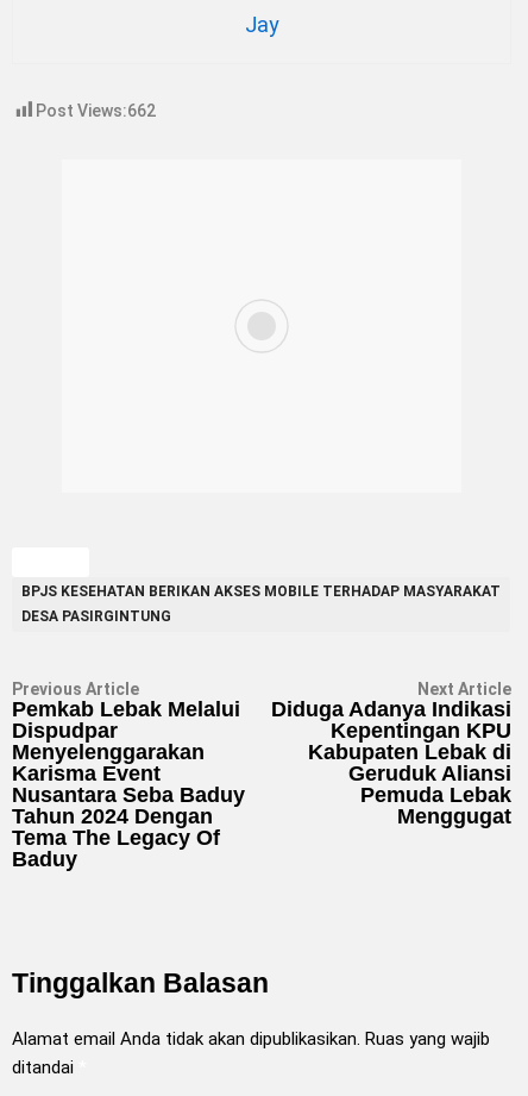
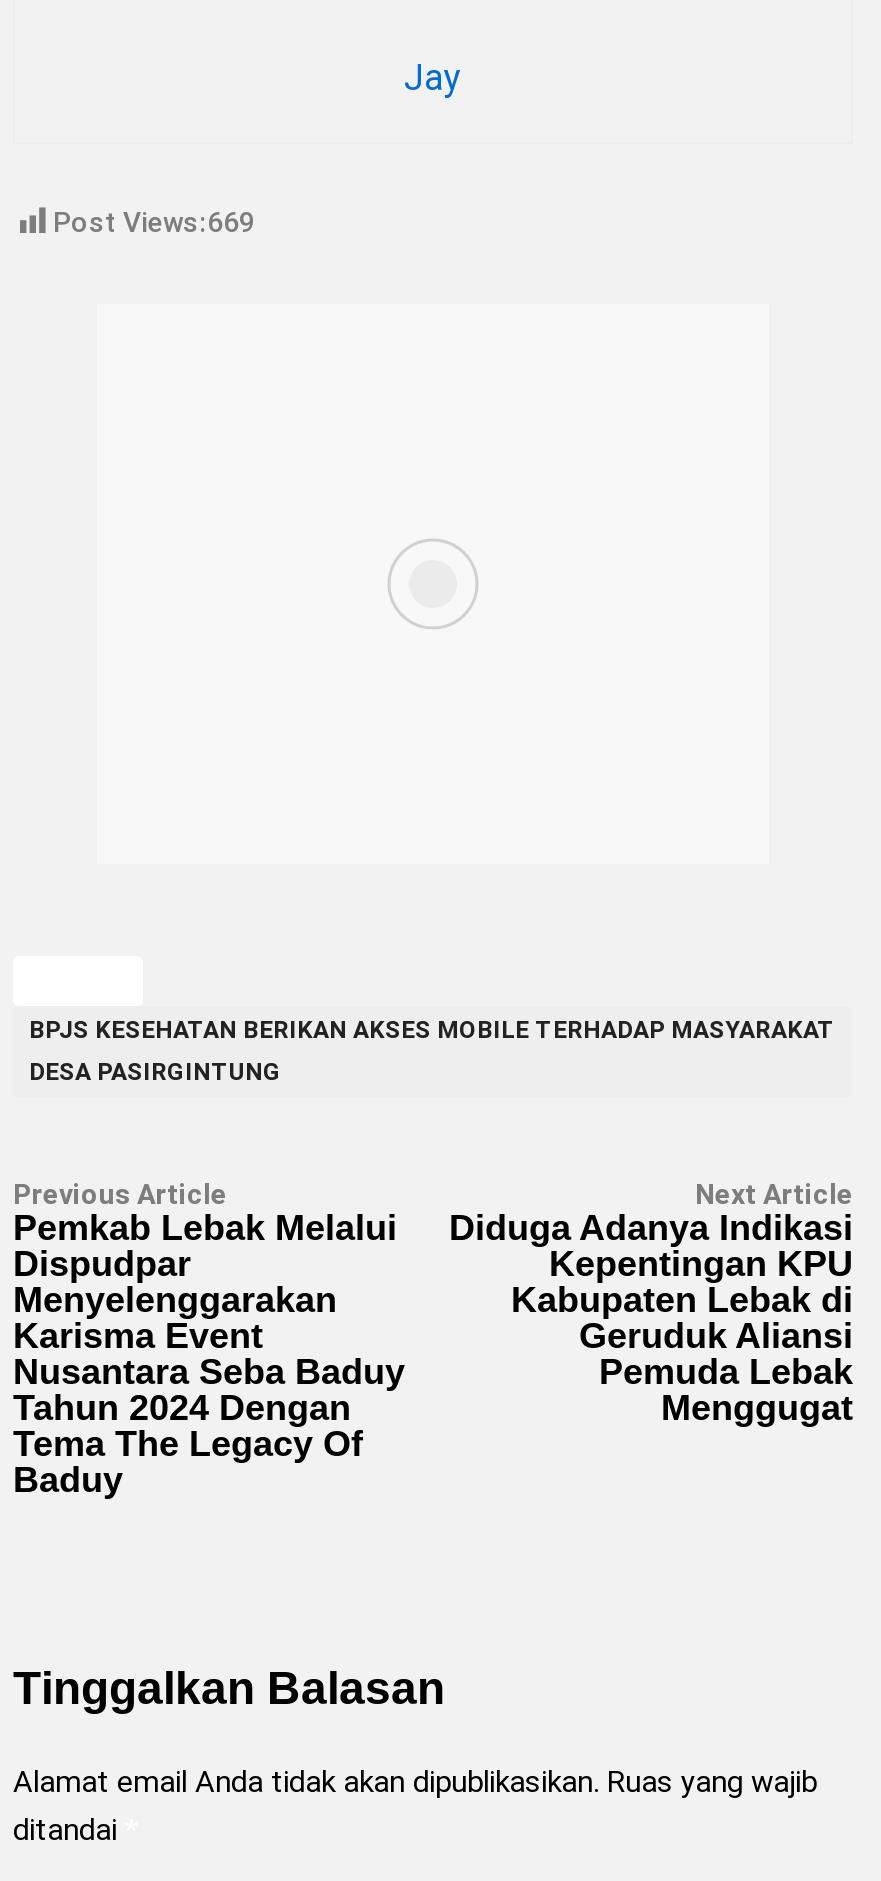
[36,102,156,121] Post Views:662 -> [53,207,255,239] Post Views:669

